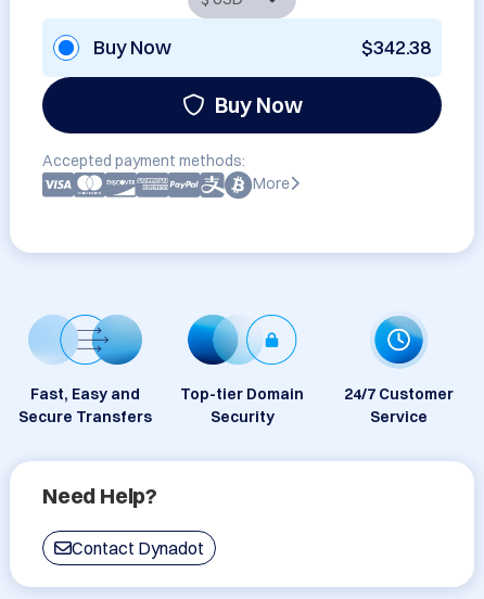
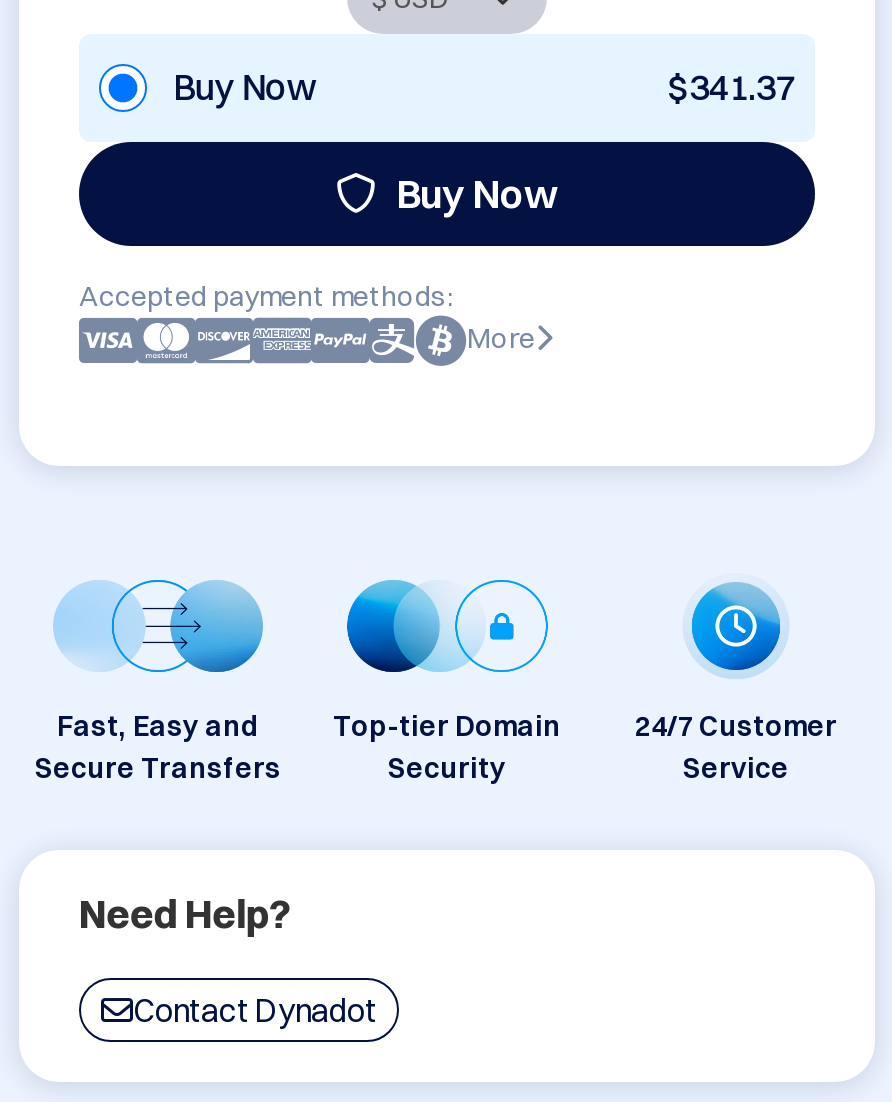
[362,35,431,60] $342.38 -> [667,64,795,110] $341.37

